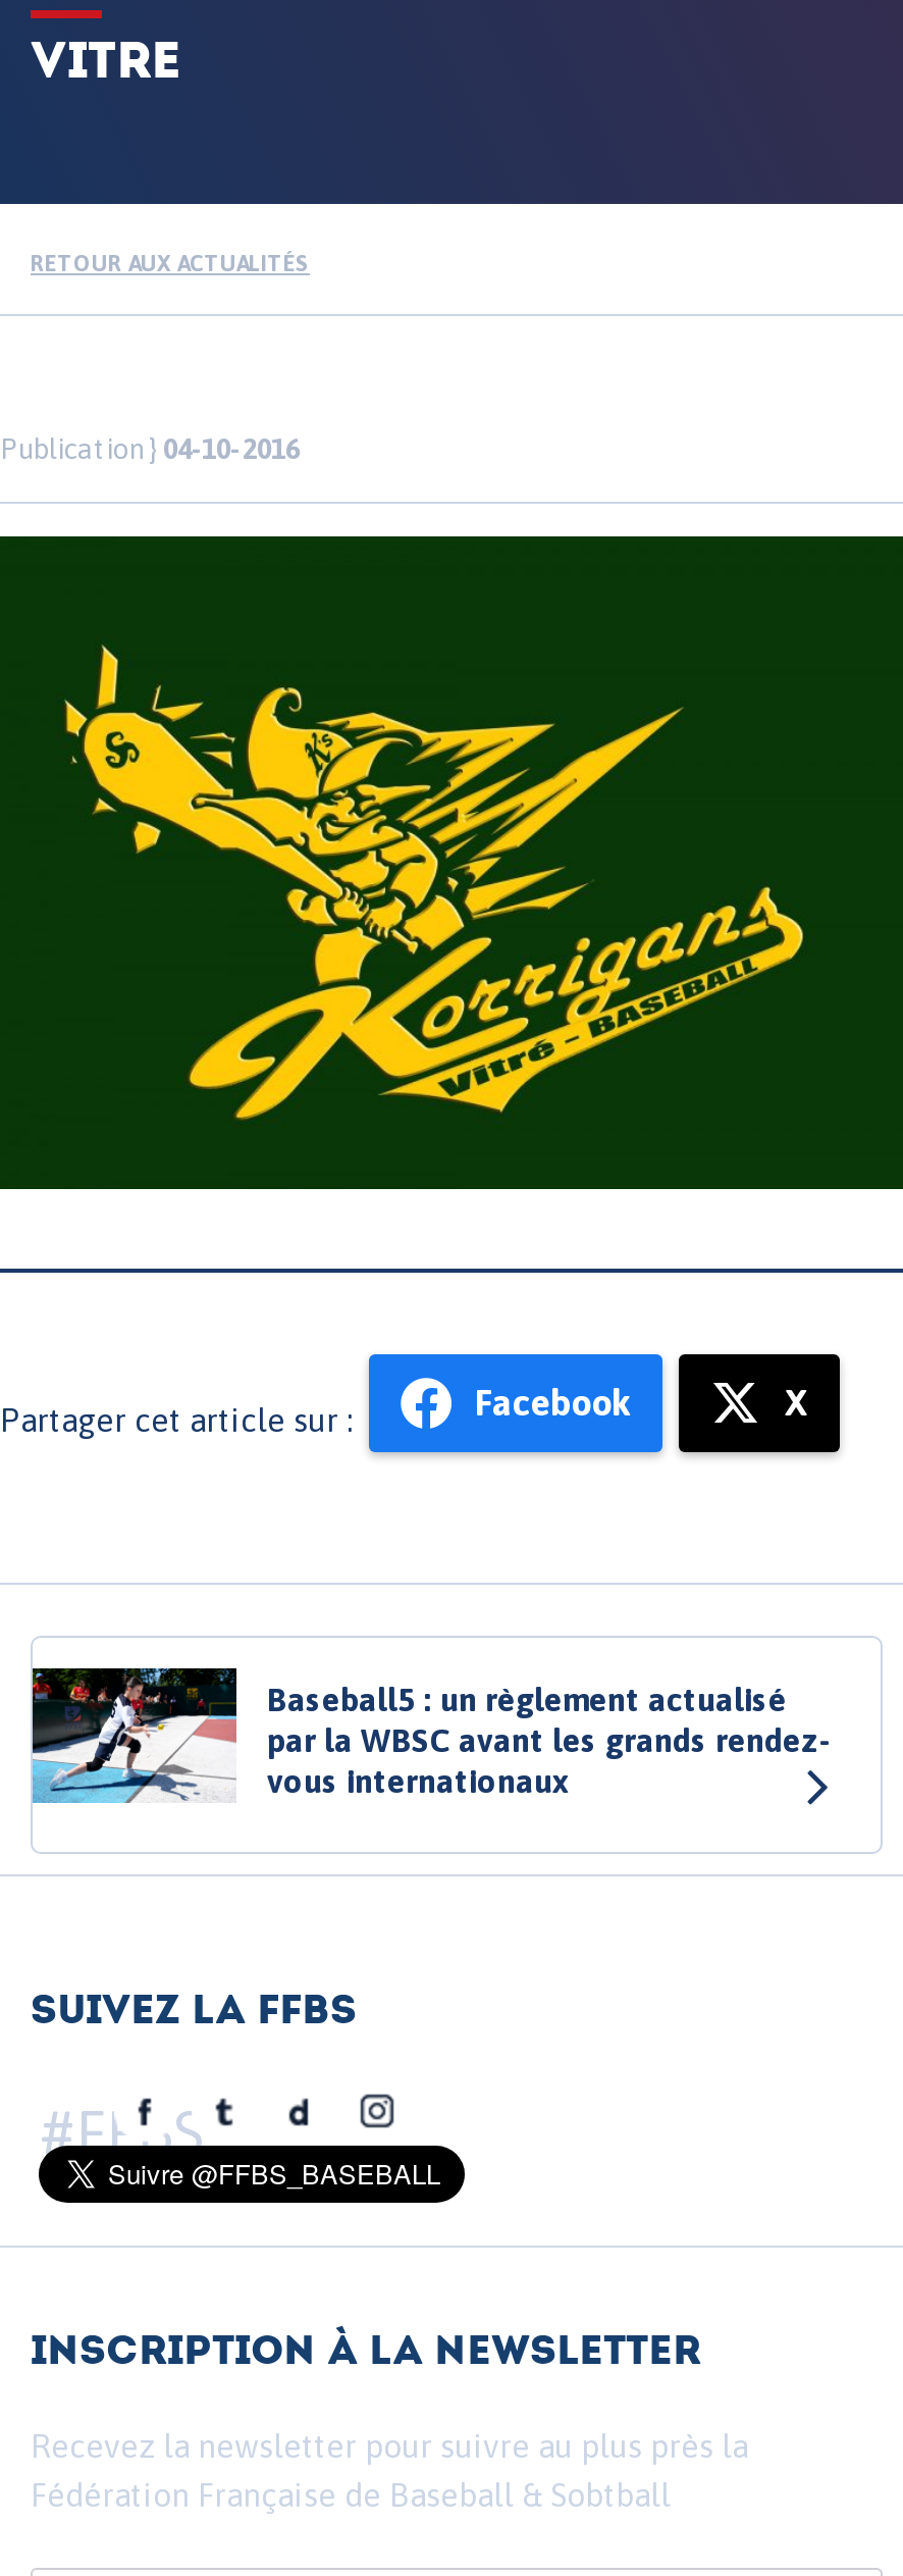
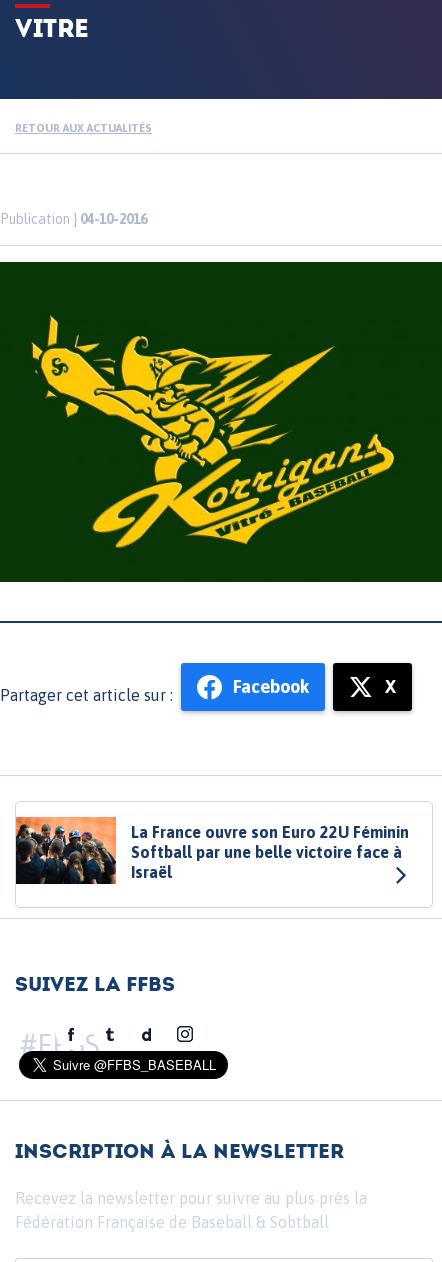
[31,1666,832,1805] [image] | Baseball5 : un règlement actualisé | par la WBSC avant les grands rendez- | vous internationaux -> [15,816,409,885] [image] | La France ouvre son Euro 22U Féminin | Softball par une belle victoire face à | Israël

